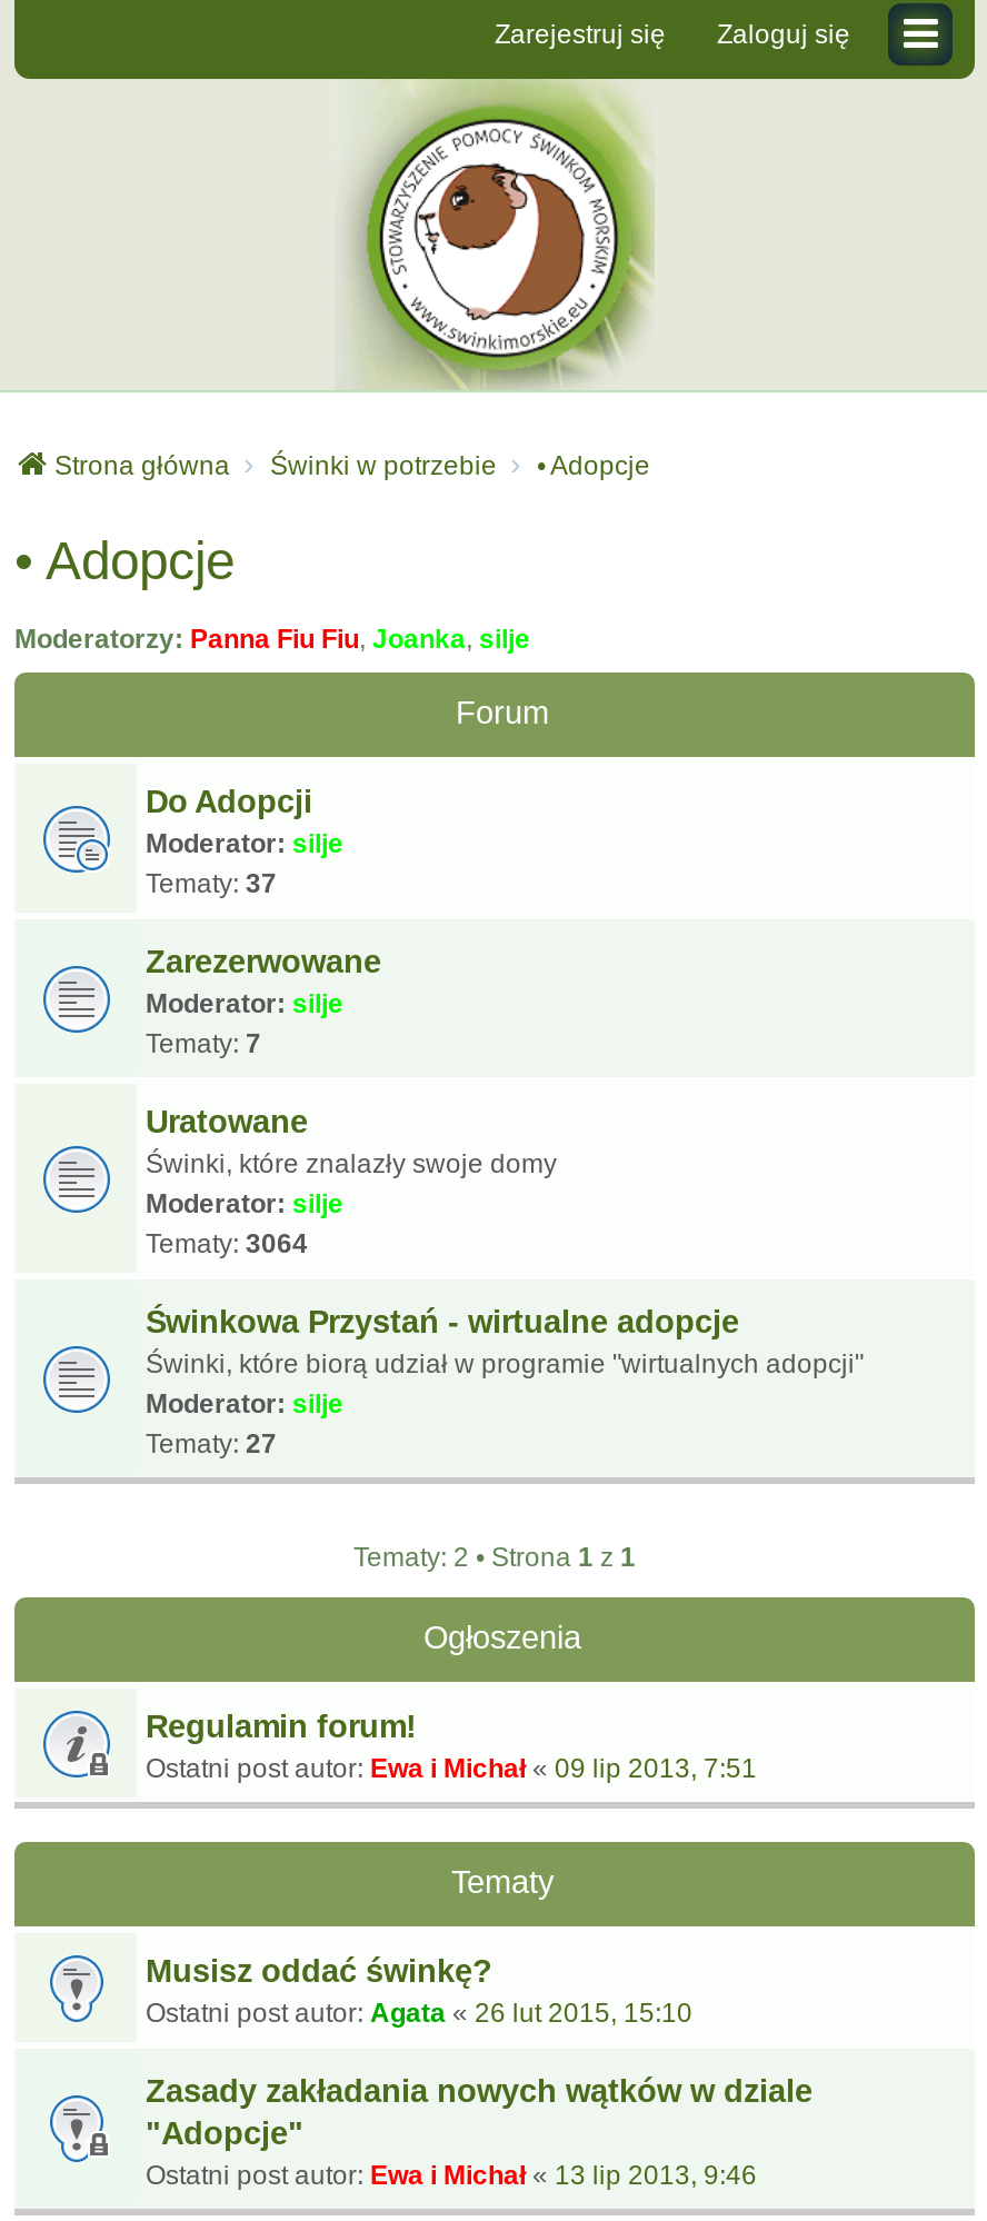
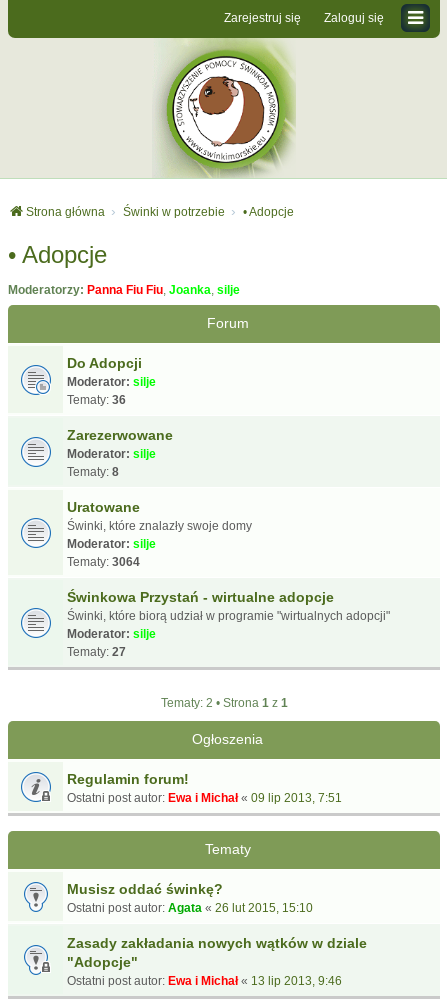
[146,868,277,899] Tematy: 37 -> [67,393,126,407] Tematy: 36
[146,1028,261,1059] Tematy: 7 -> [67,465,119,479] Tematy: 8

